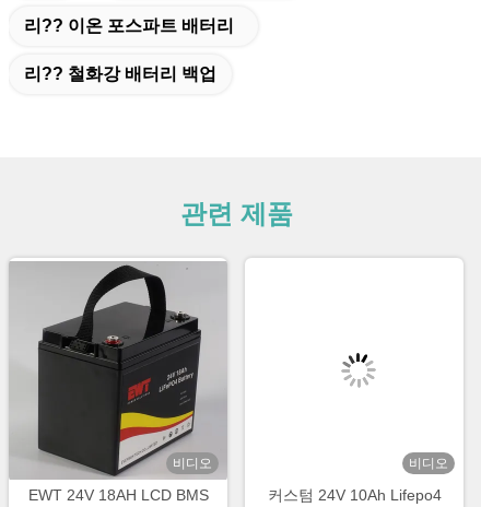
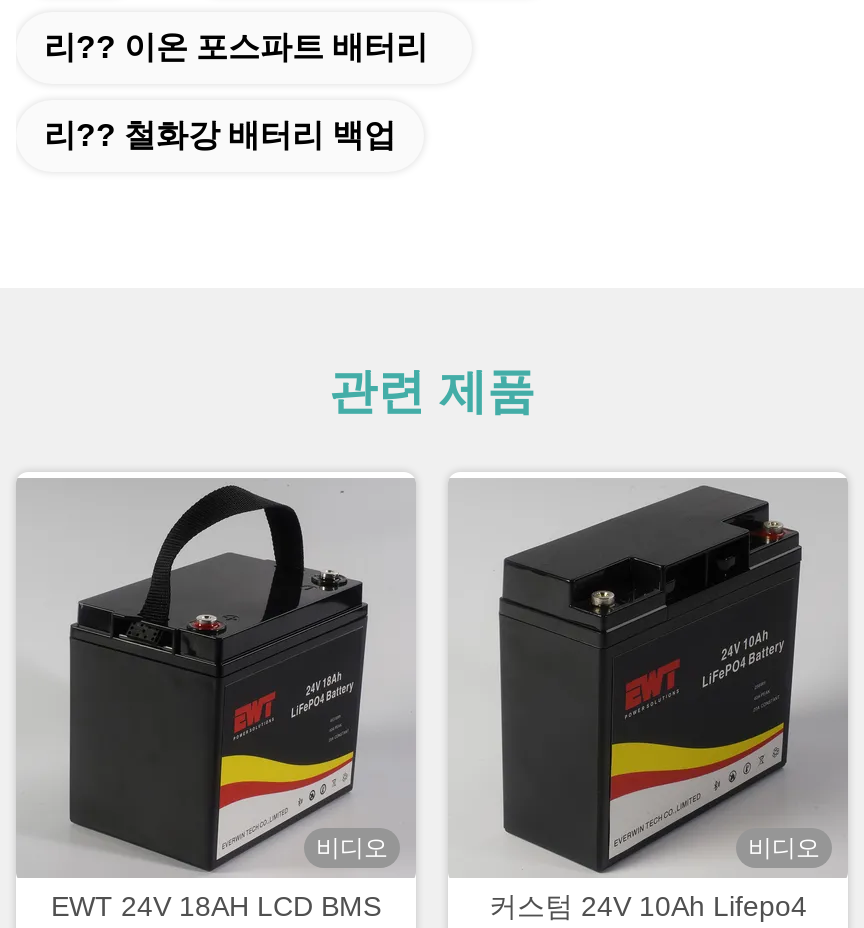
none -> [450,478,848,878] [image]

